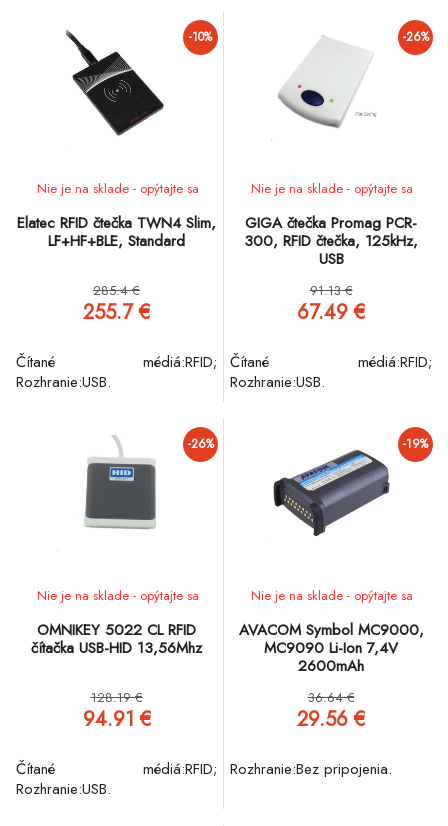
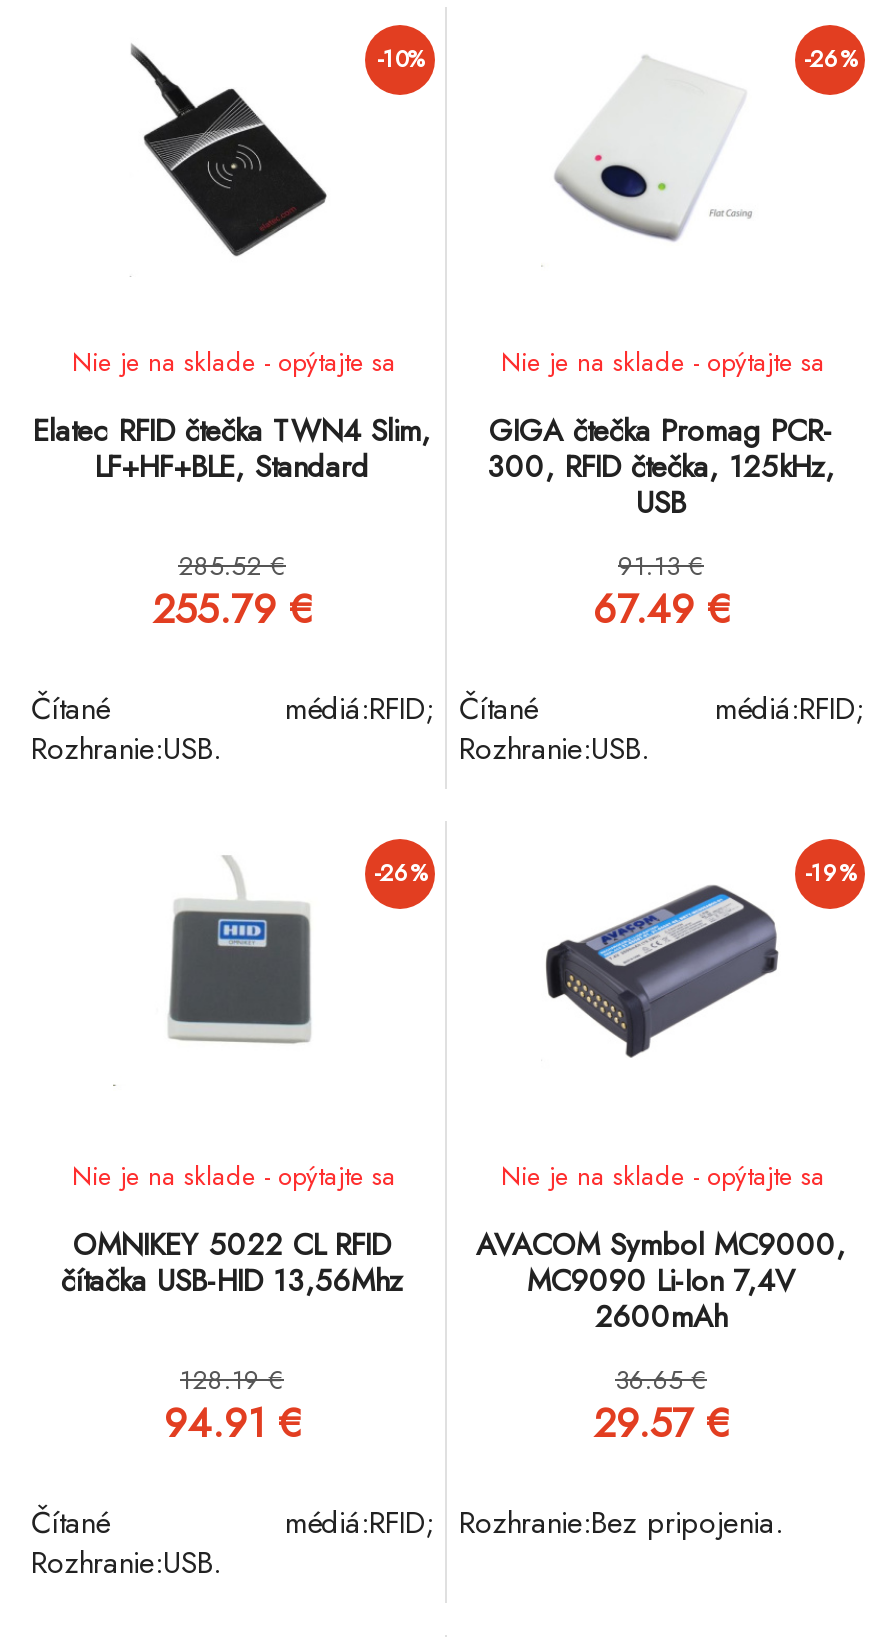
[93,281,140,300] 285.4 € -> [178,547,286,585] 285.52 €
[83,298,150,327] 255.7 € -> [153,581,311,639] 255.79 €
[307,688,354,707] 36.64 € -> [615,1361,707,1399] 36.65 €
[297,705,365,734] 29.56 € -> [594,1395,728,1453] 29.57 €

